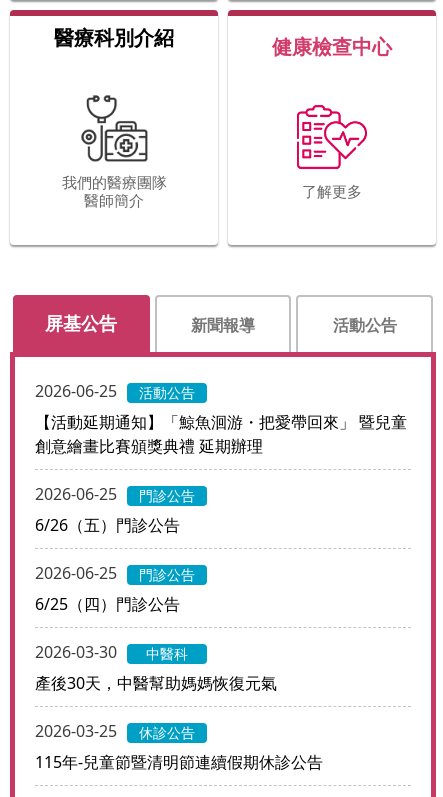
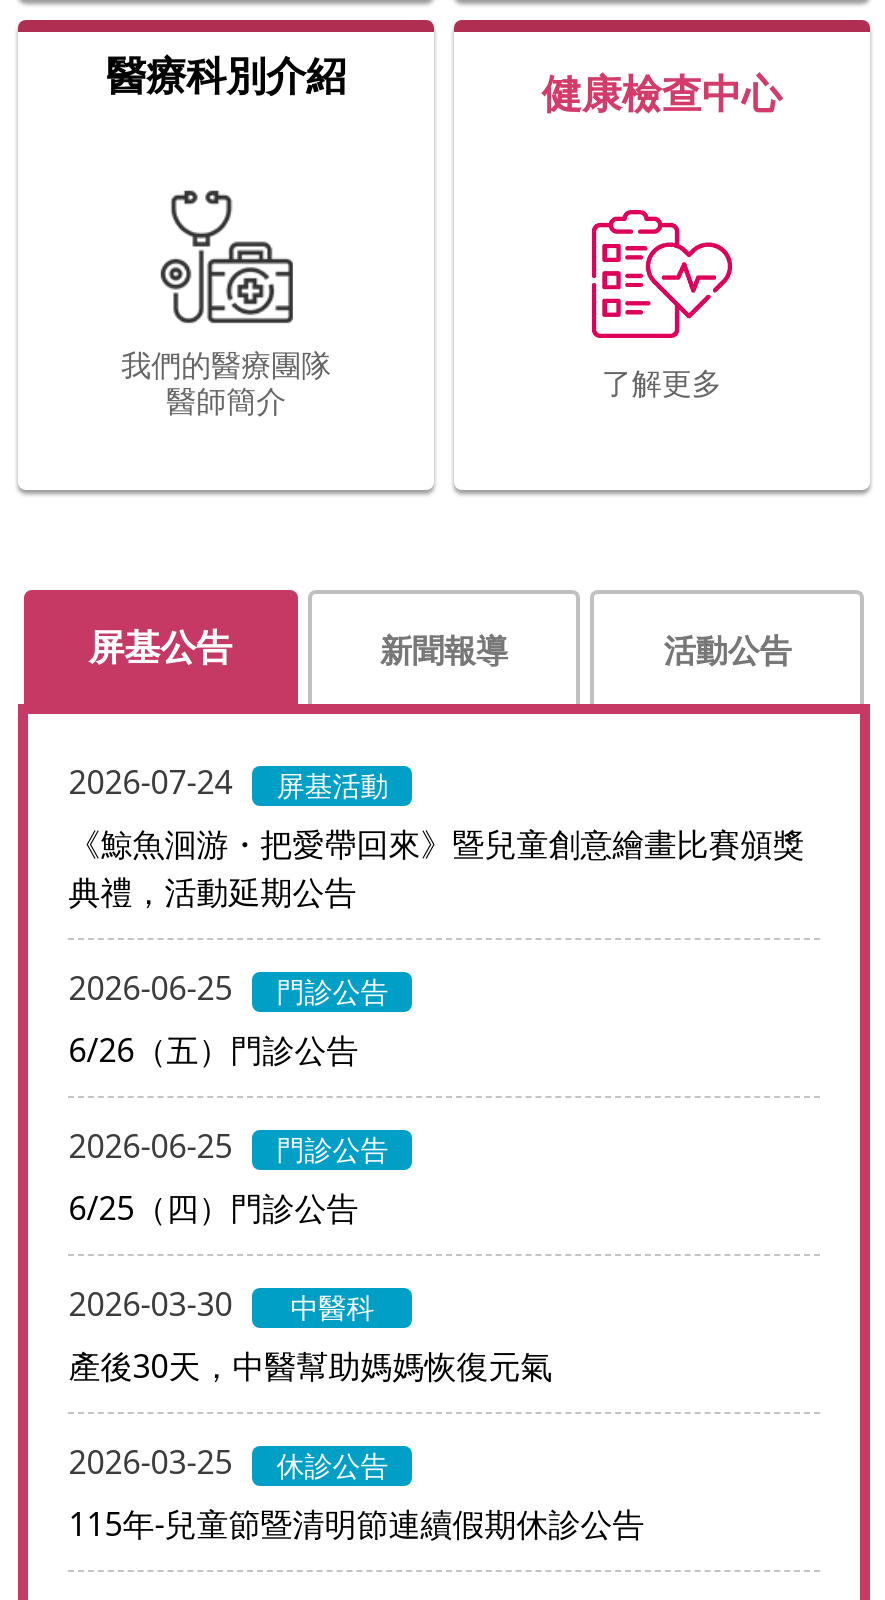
[35,380,407,457] 2026-06-25 | 活動公告 | 【活動延期通知】「鯨魚洄游・把愛帶回來」 暨兒童 | 創意繪畫比賽頒獎典禮 延期辦理 -> [68,761,804,915] 2026-07-24 | 屏基活動 | 《鯨魚洄游・把愛帶回來》暨兒童創意繪畫比賽頒獎 | 典禮，活動延期公告

